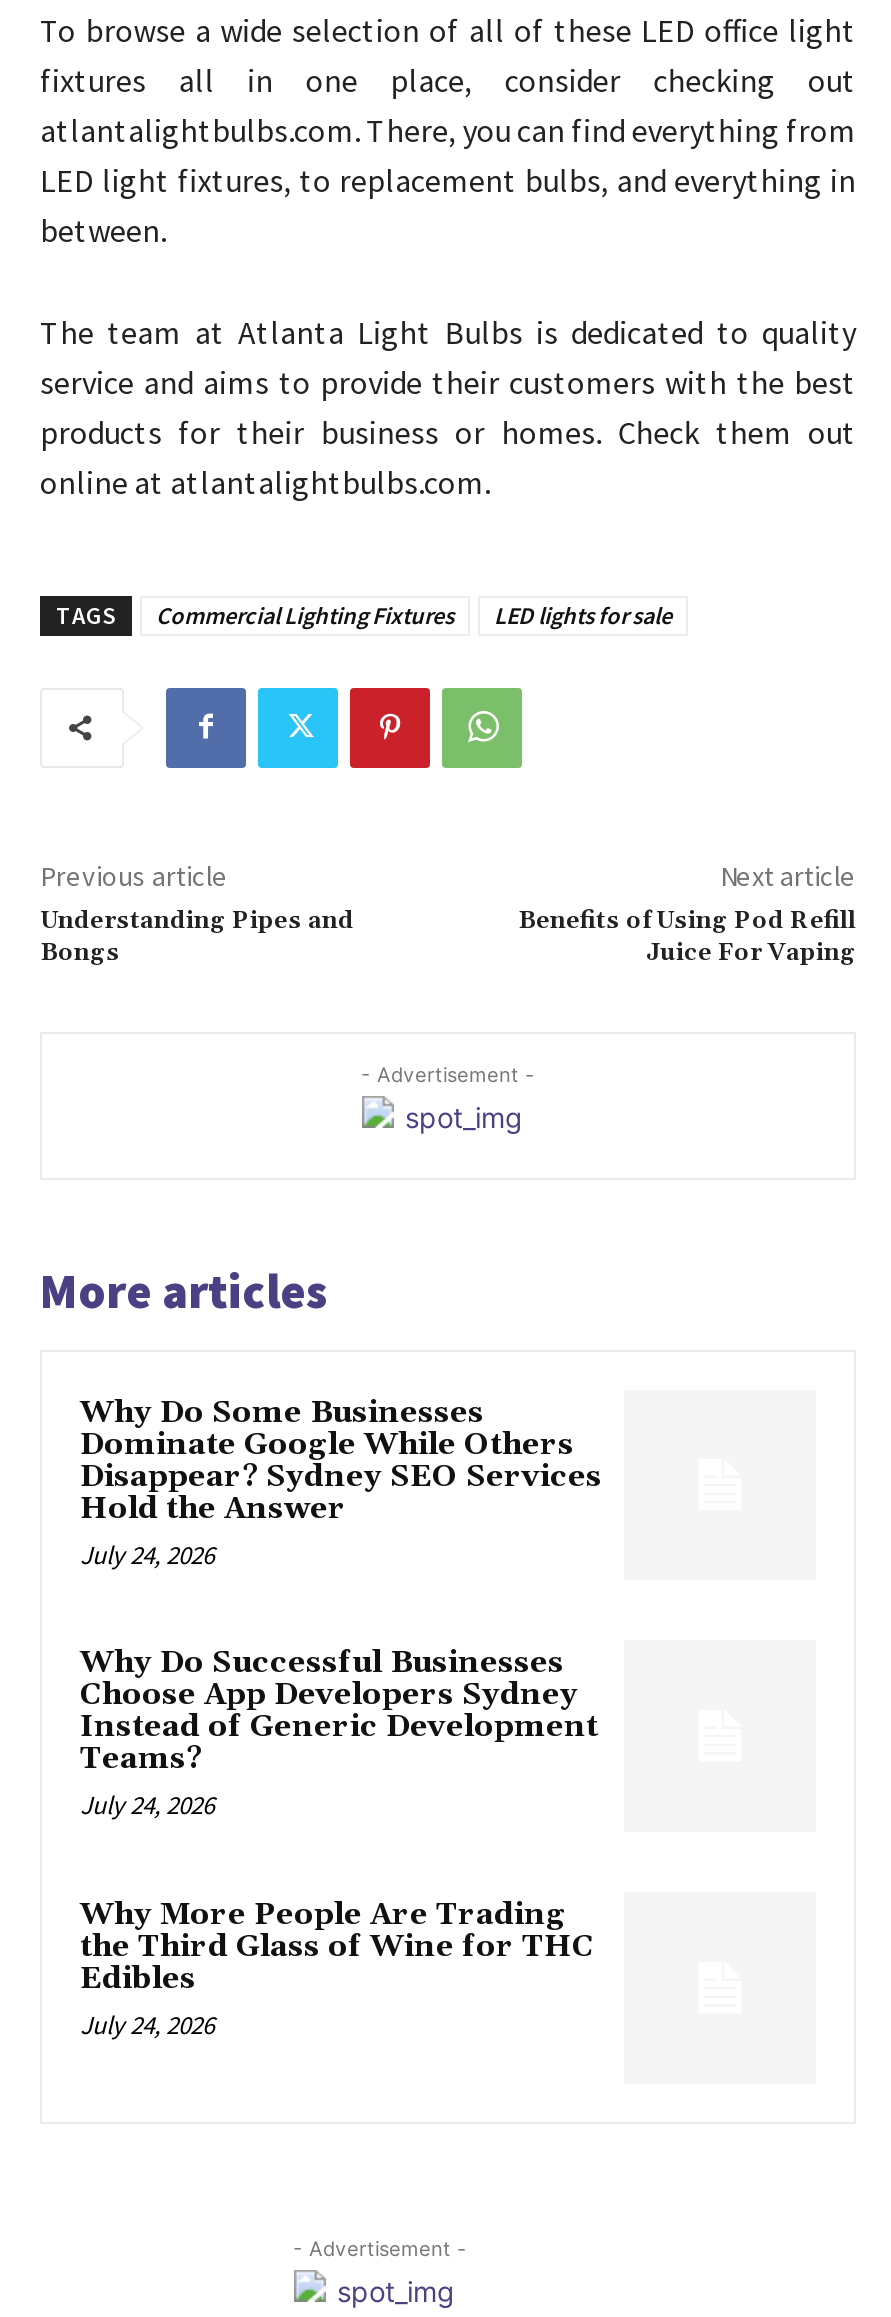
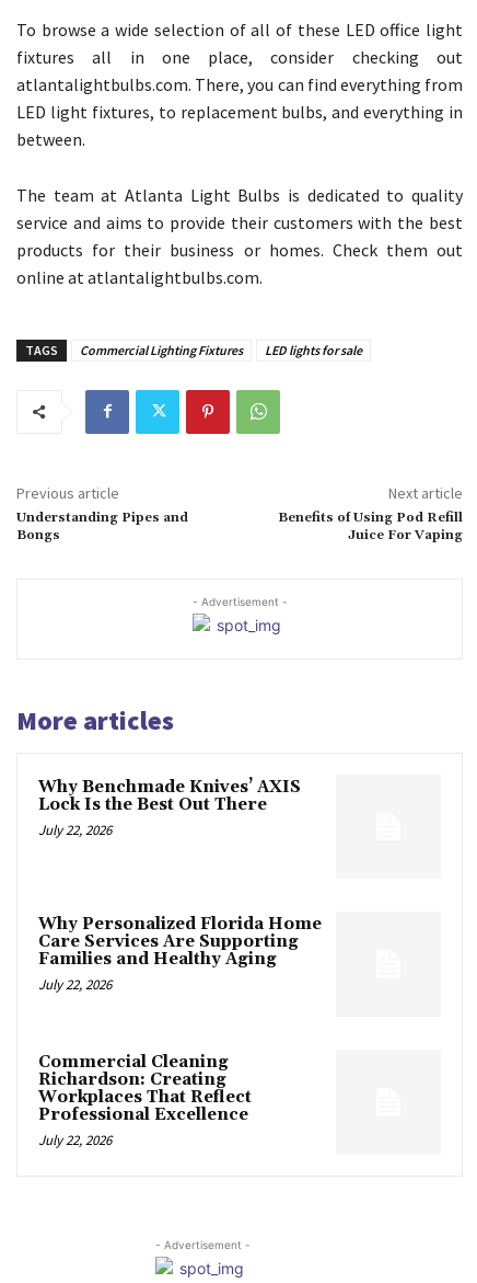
[80,1393,602,1571] Why Do Some Businesses | Dominate Google While Others | Disappear? Sydney SEO Services | Hold the Answer | July 24, 2026 -> [38,776,301,839] Why Benchmade Knives’ AXIS | Lock Is the Best Out There | July 22, 2026
[80,1645,598,1823] Why Do Successful Businesses | Choose App Developers Sydney | Instead of Generic Development | Teams? | July 24, 2026 -> [38,914,322,994] Why Personalized Florida Home | Care Services Are Supporting | Families and Healthy Aging | July 22, 2026
[80,1896,594,2042] Why More People Are Trading | the Third Glass of Wine for THC | Edibles | July 24, 2026 -> [38,1052,252,1149] Commercial Cleaning | Richardson: Creating | Workplaces That Reflect | Professional Excellence | July 22, 2026

